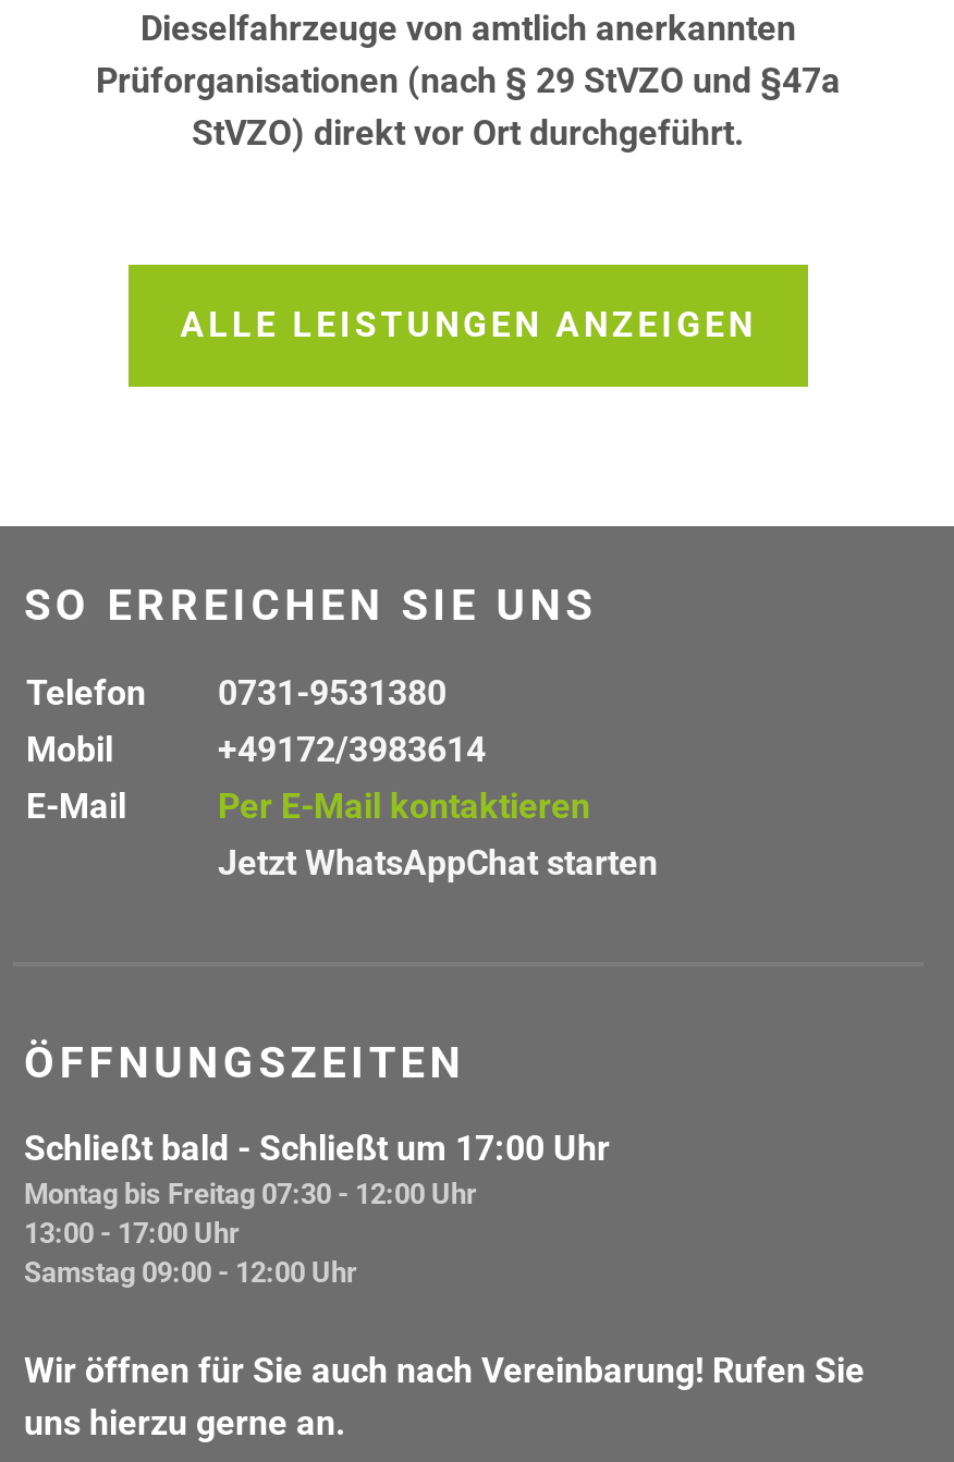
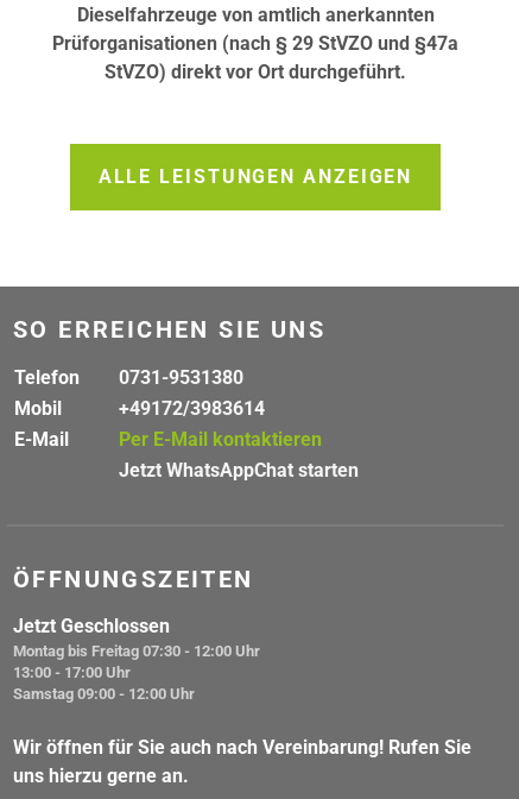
[24,1127,610,1169] Schließt bald - Schließt um 17:00 Uhr -> [13,615,170,638] Jetzt Geschlossen

